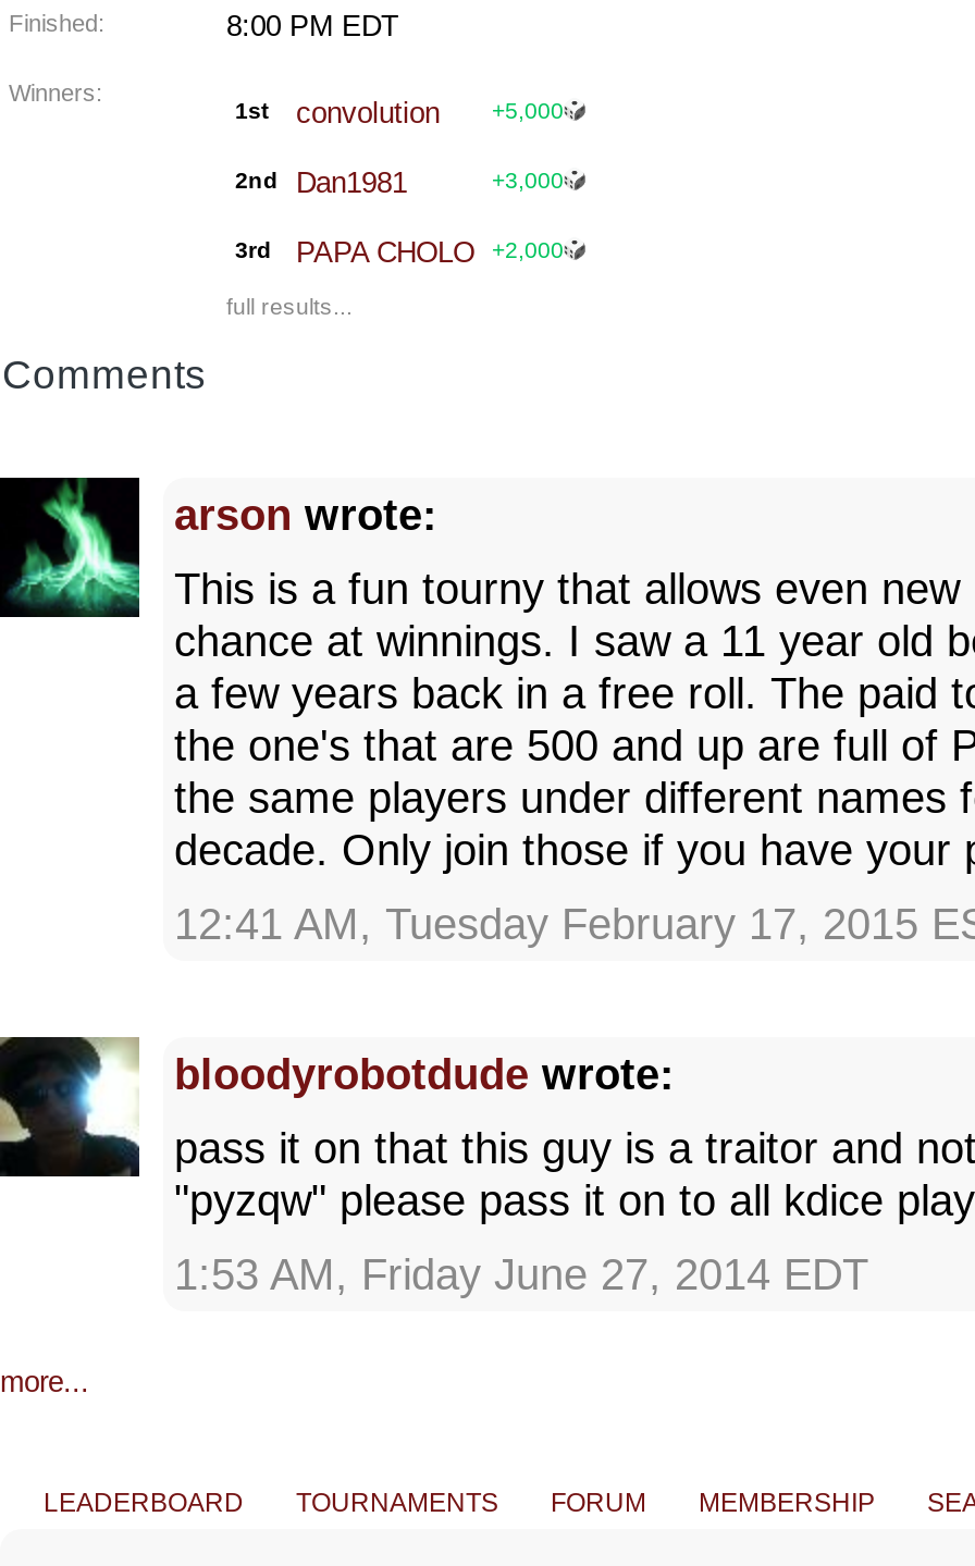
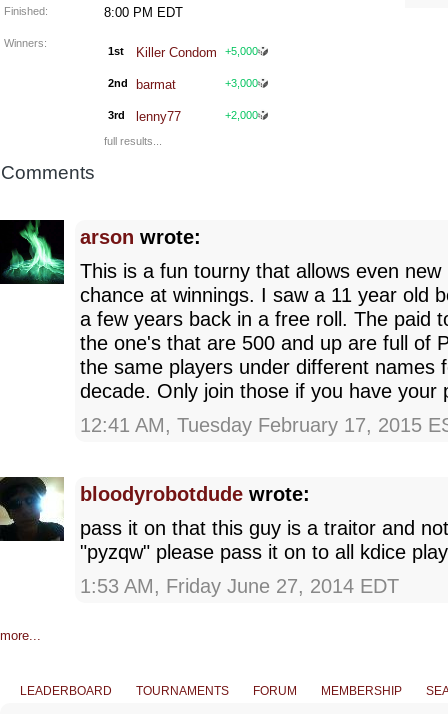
[296,97,440,130] convolution -> [136,45,217,60] Killer Condom
[296,167,407,199] Dan1981 -> [136,77,176,92] barmat
[296,236,474,269] PAPA CHOLO -> [136,109,181,124] lenny77

